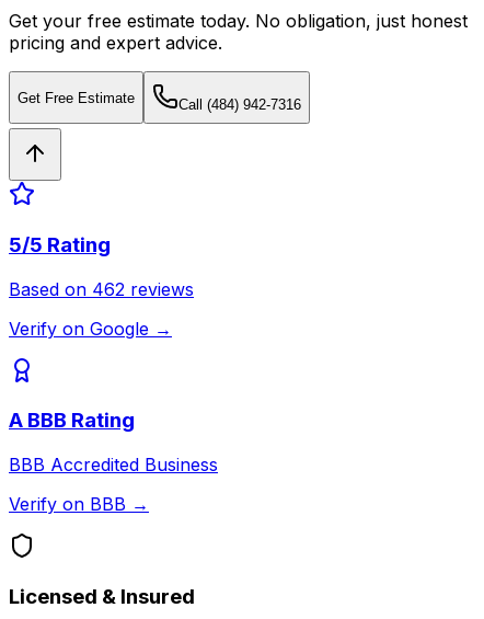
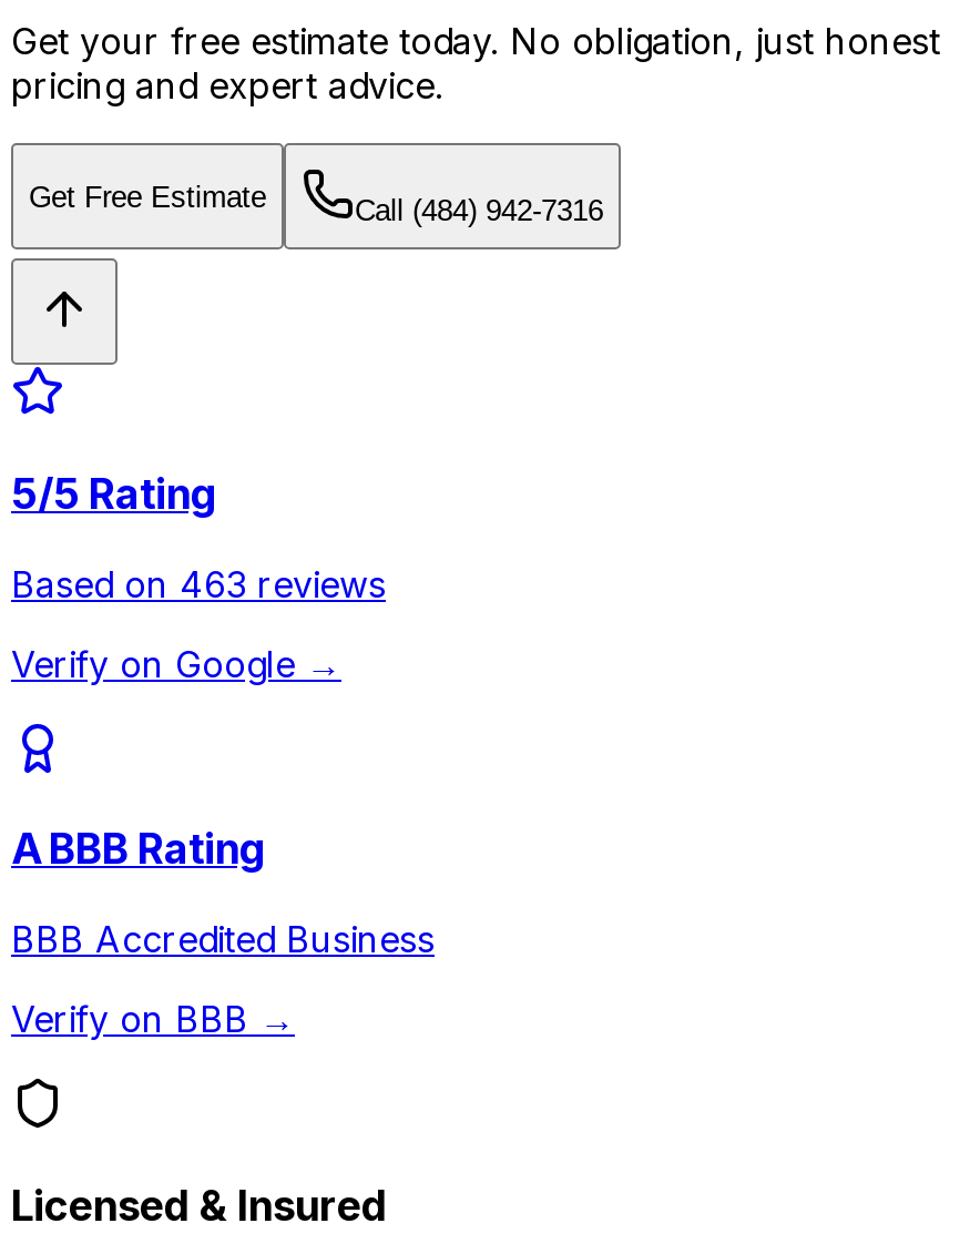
[9,278,194,300] Based on 462 reviews -> [11,561,386,606] Based on 463 reviews

